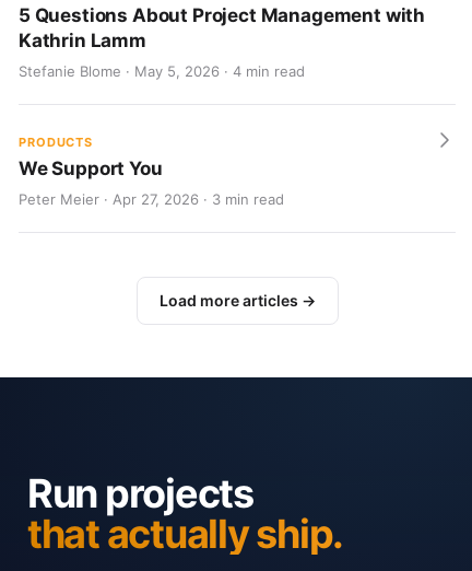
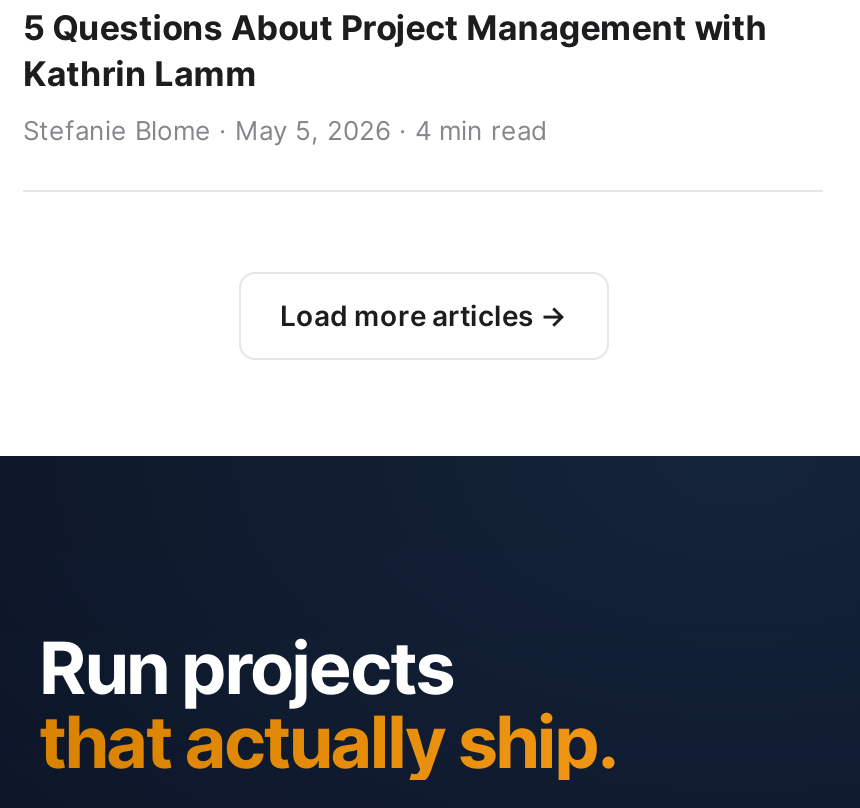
[19,135,284,208] PRODUCTS | We Support You | Peter Meier · Apr 27, 2026 · 3 min read -> none

